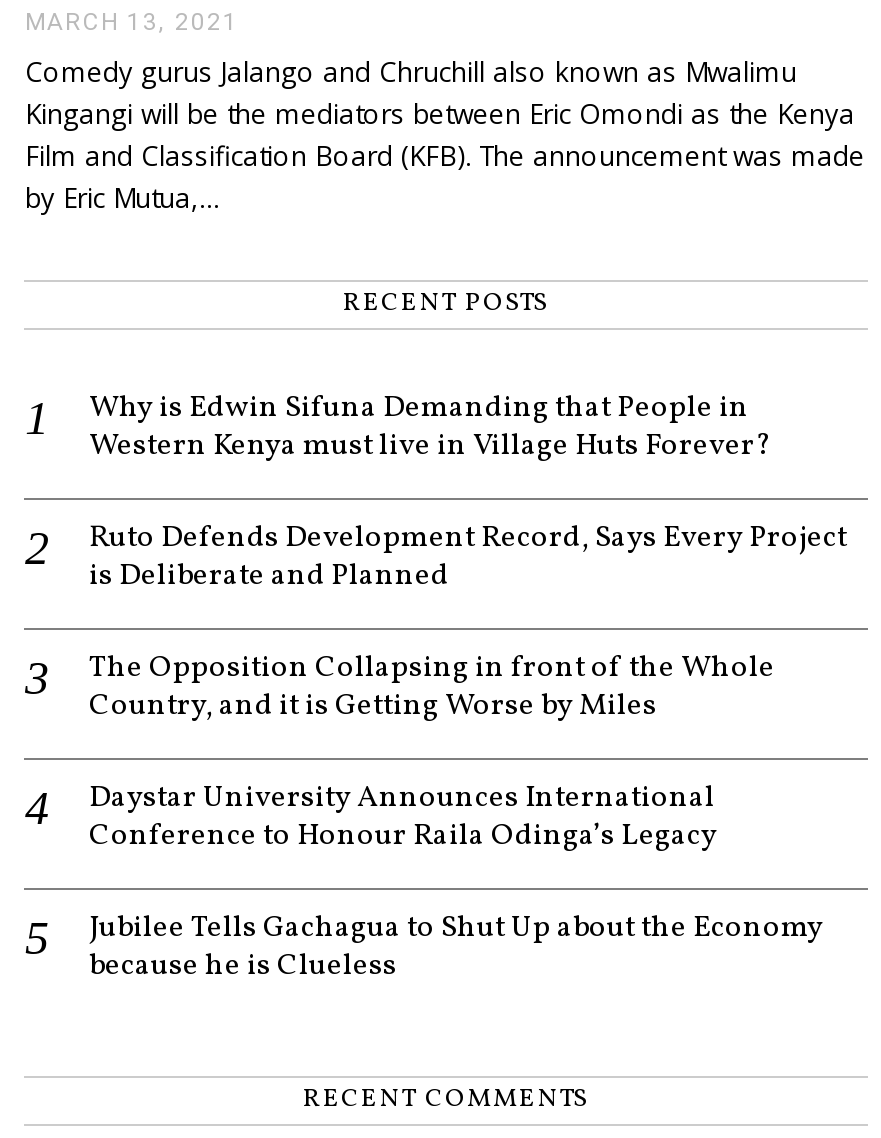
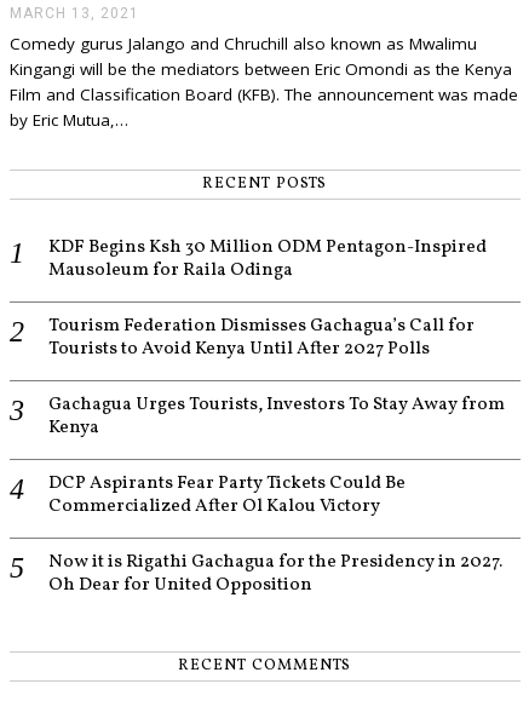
[89,388,771,468] Why is Edwin Sifuna Demanding that People in | Western Kenya must live in Village Huts Forever? -> [49,235,487,283] KDF Begins Ksh 30 Million ODM Pentagon-Inspired | Mausoleum for Raila Odinga
[89,518,847,598] Ruto Defends Development Record, Says Every Project | is Deliberate and Planned -> [49,313,475,362] Tourism Federation Dismisses Gachagua’s Call for | Tourists to Avoid Kenya Until After 2027 Polls
[89,648,775,728] The Opposition Collapsing in front of the Whole | Country, and it is Getting Worse by Miles -> [49,392,505,441] Gachagua Urges Tourists, Investors To Stay Away from | Kenya
[89,778,717,858] Daystar University Announces International | Conference to Honour Raila Odinga’s Legacy -> [49,471,406,519] DCP Aspirants Fear Party Tickets Could Be | Commercialized After Ol Kalou Victory
[89,908,823,988] Jubilee Tells Gachagua to Shut Up about the Economy | because he is Clueless -> [49,550,503,598] Now it is Rigathi Gachagua for the Presidency in 2027. | Oh Dear for United Opposition

